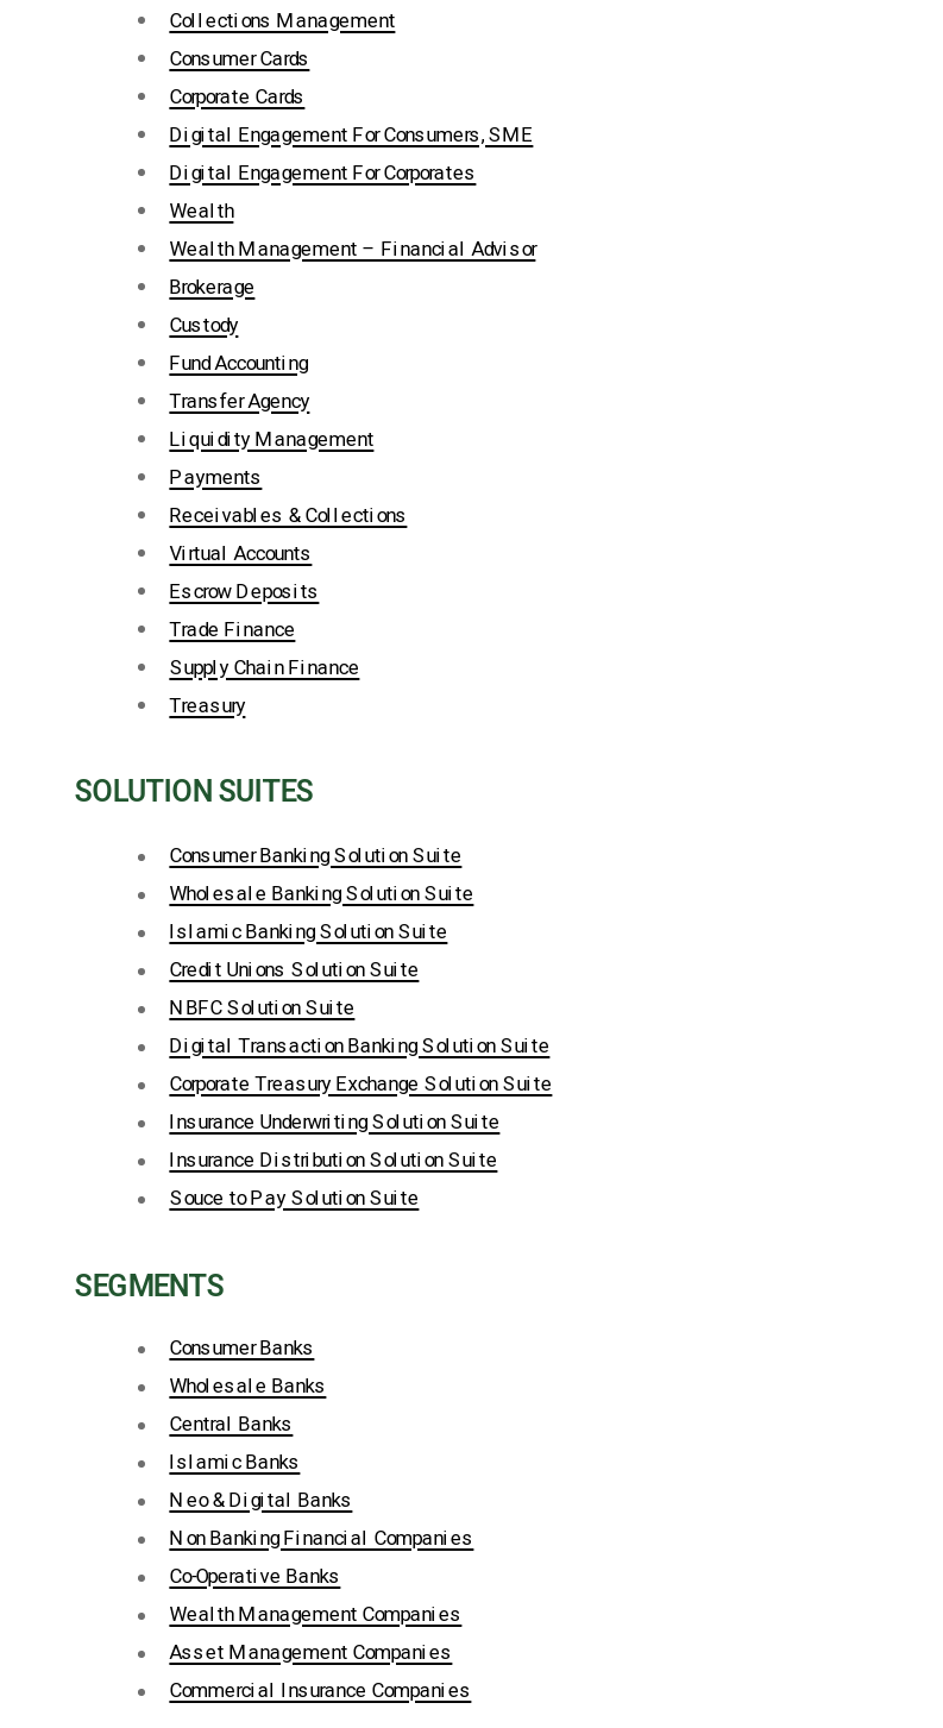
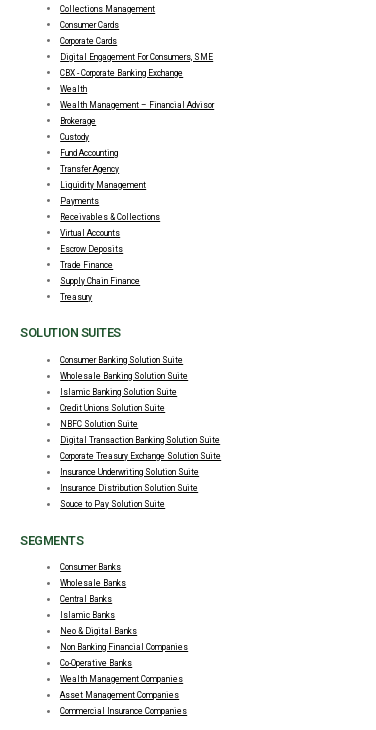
[169,160,476,184] Digital Engagement For Corporates -> [60,67,183,77] CBX - Corporate Banking Exchange

